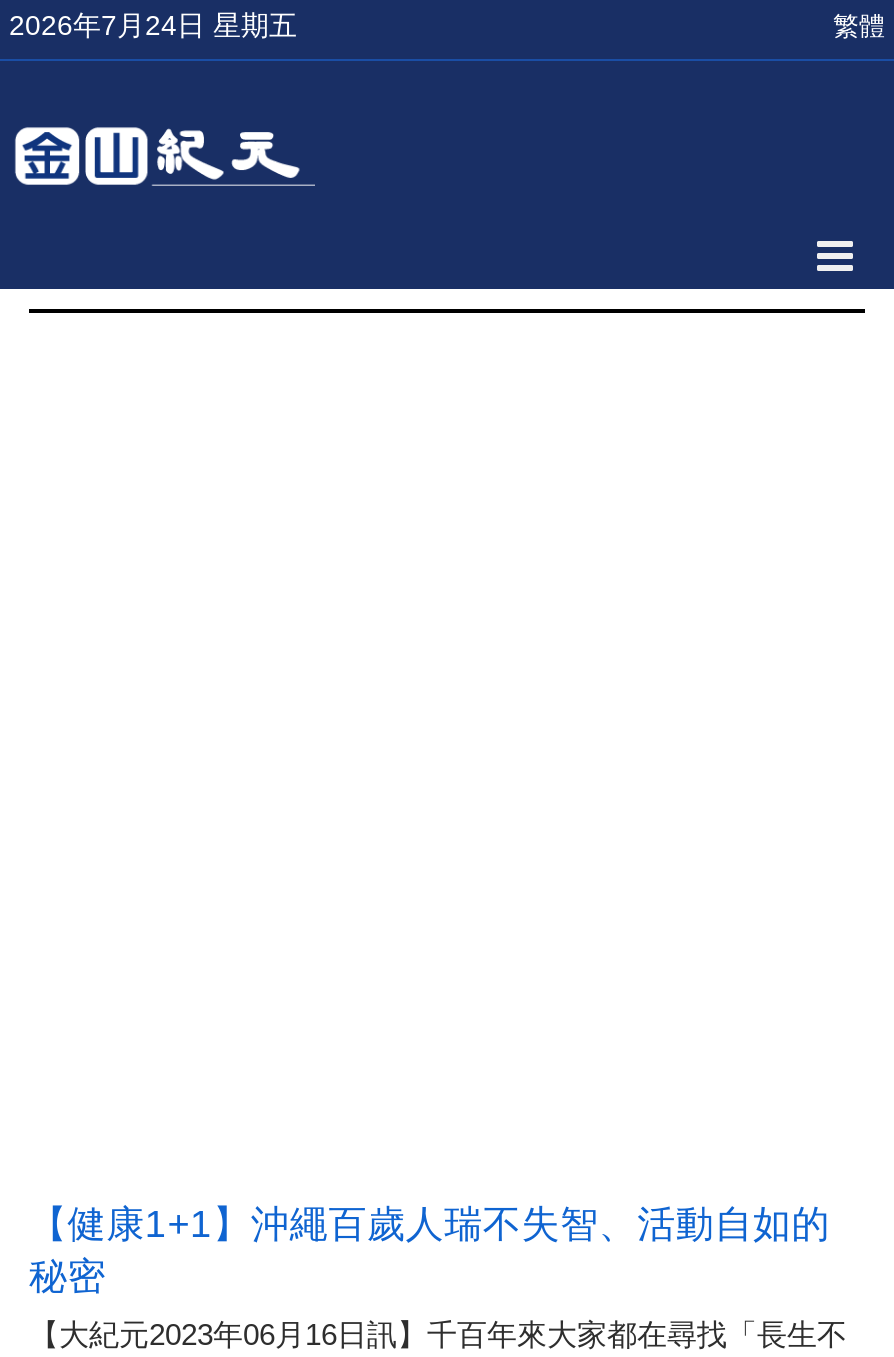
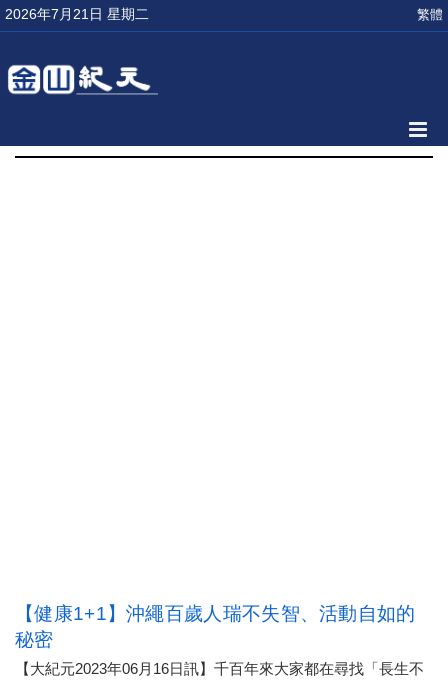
[9,9,297,41] 2026年7月24日 星期五 -> [5,6,149,22] 2026年7月21日 星期二

